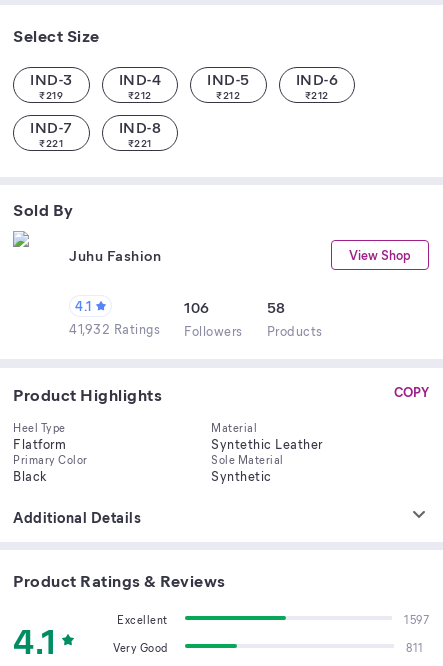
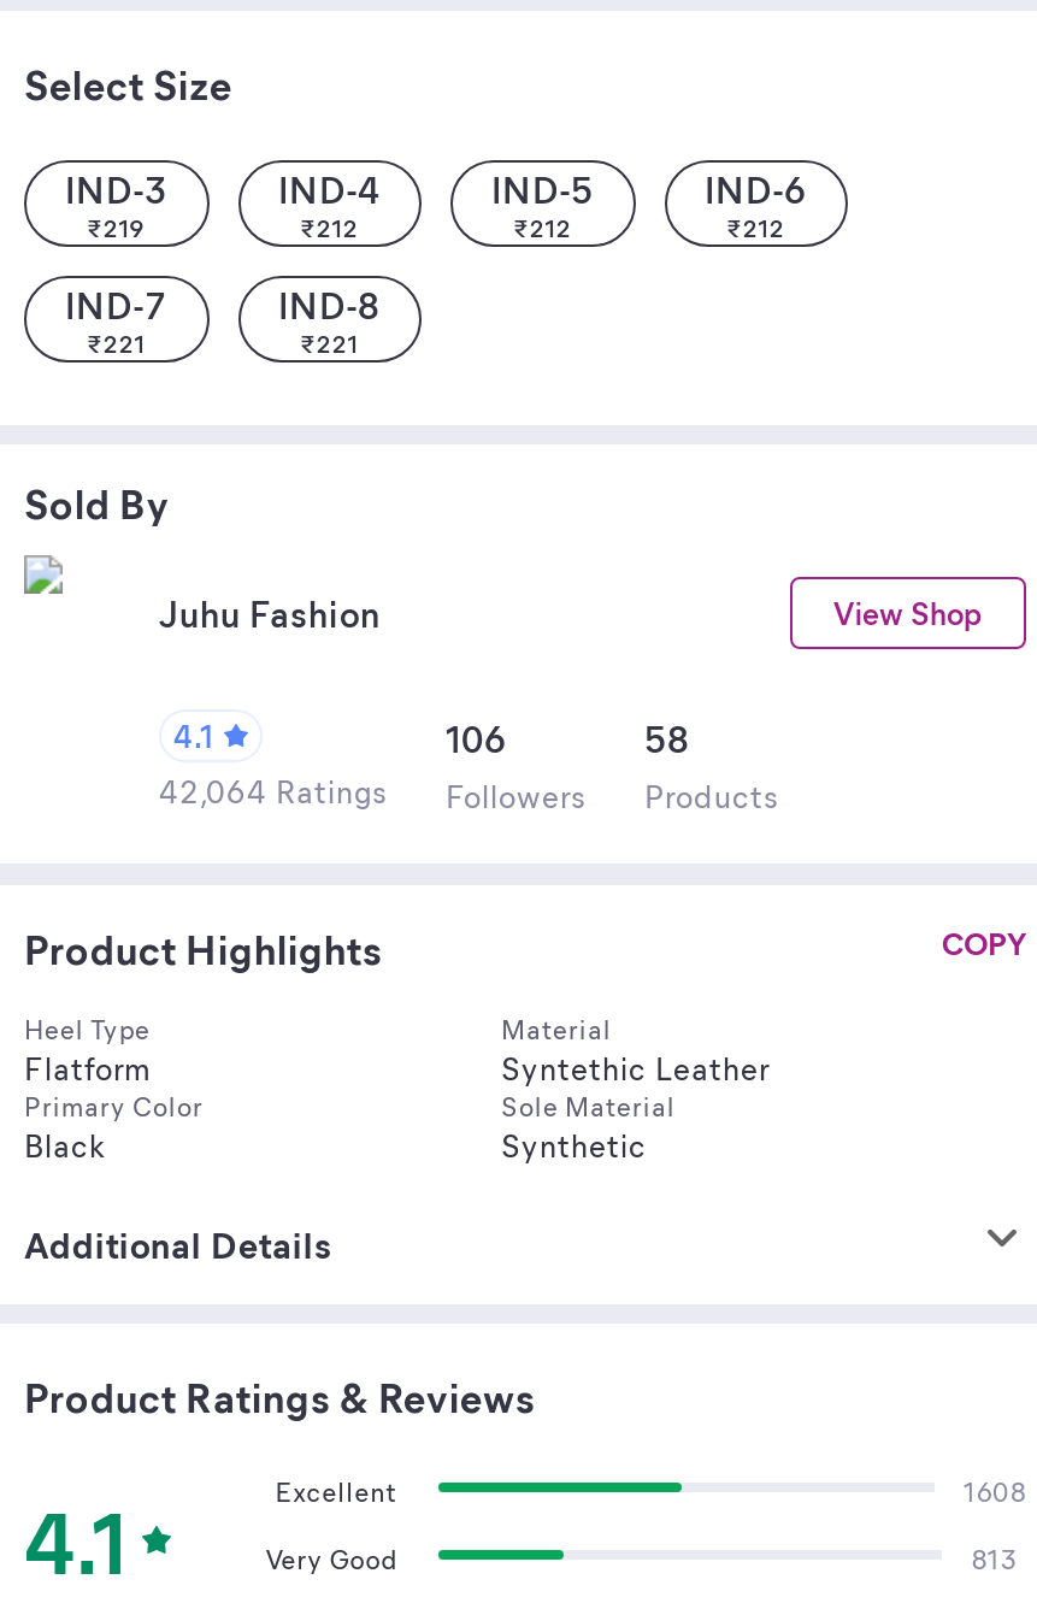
[69,320,322,339] 41,932 Ratings Followers Products -> [159,770,779,815] 42,064 Ratings Followers Products
[404,612,429,627] 1597 -> [964,1473,1026,1509] 1608
[406,640,424,655] 811 -> [971,1540,1016,1577] 813

